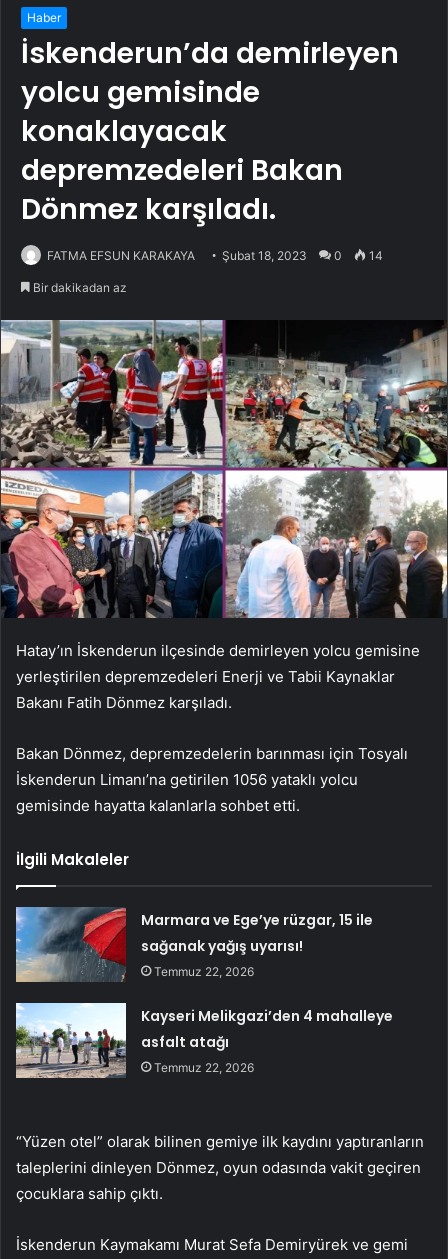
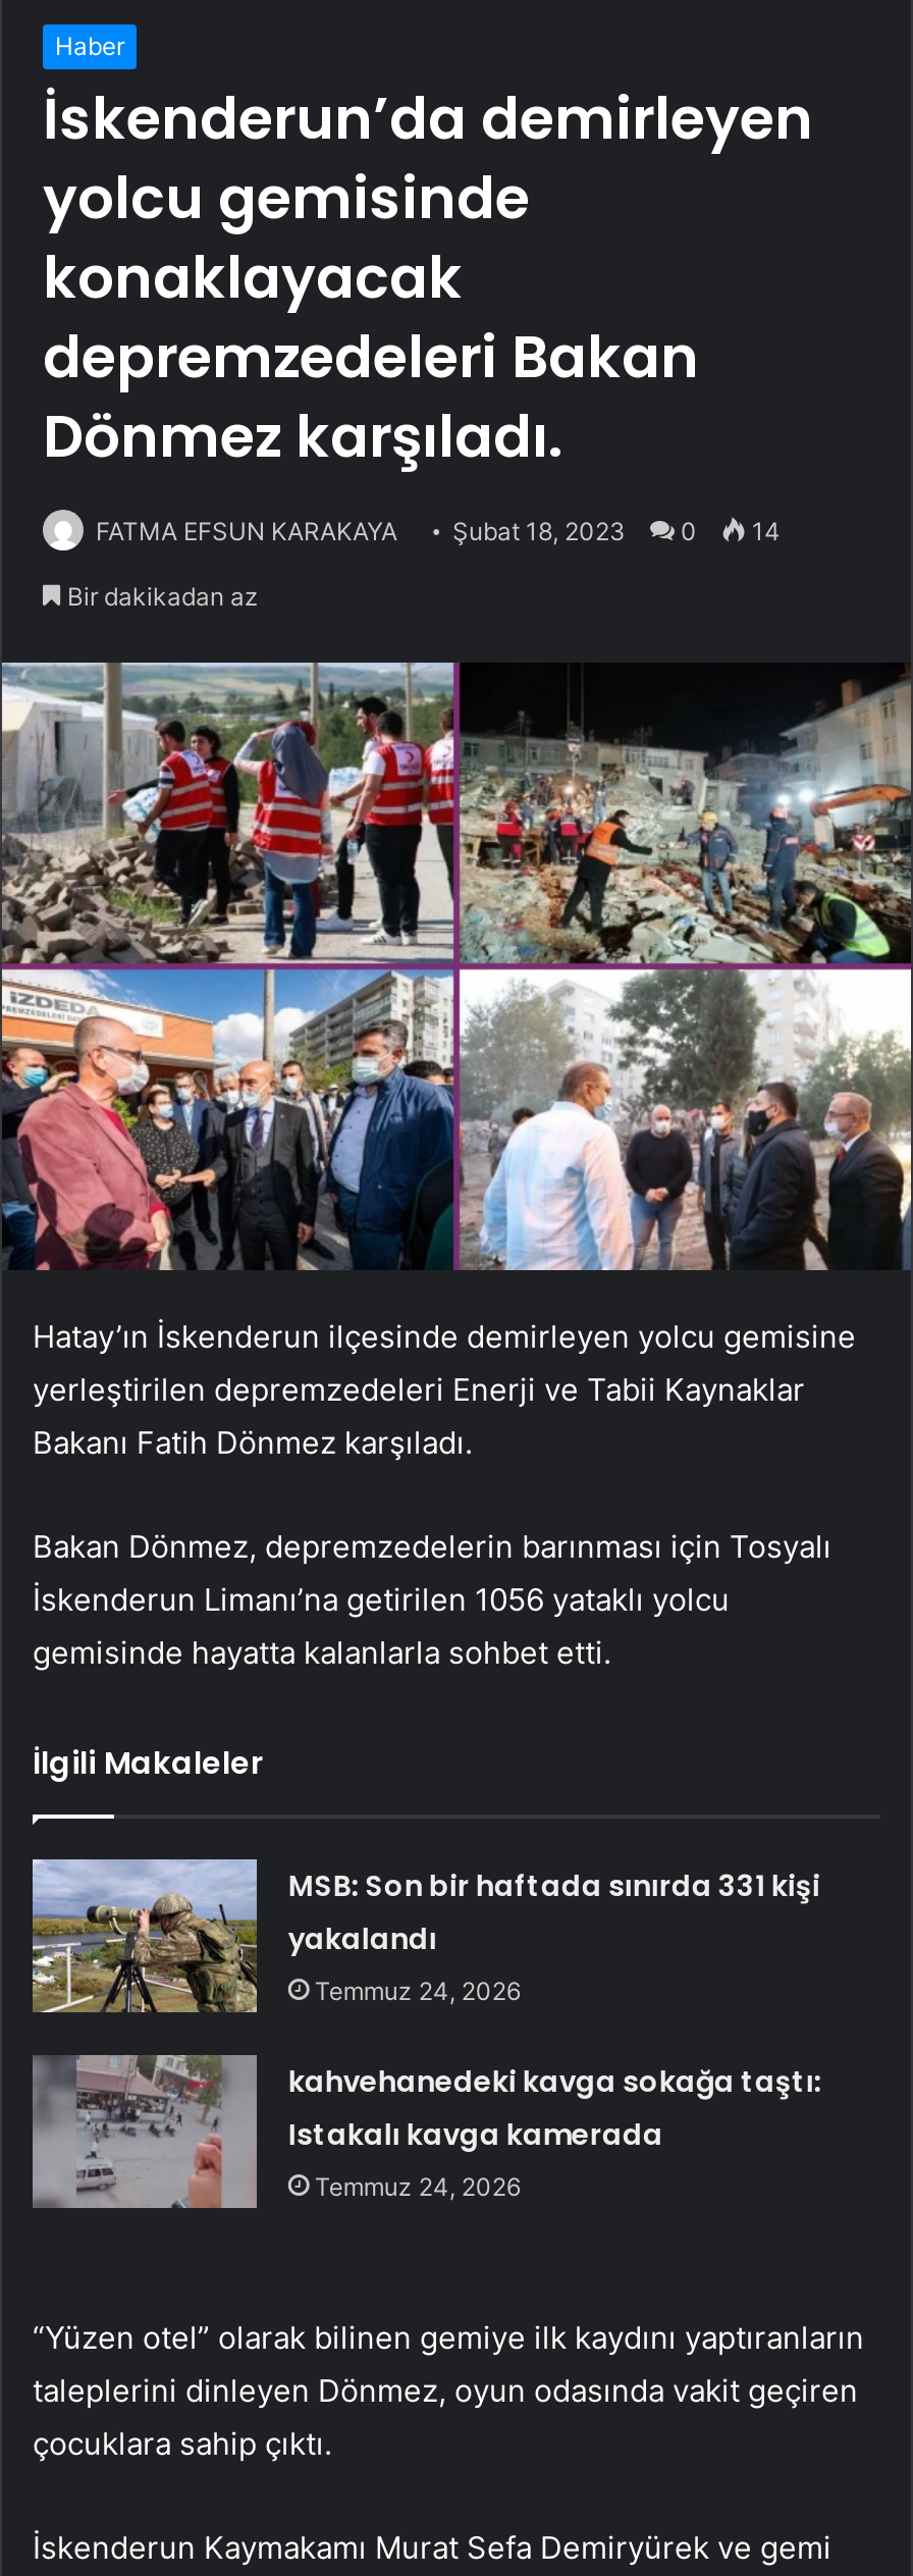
[15,907,373,982] [image] | Marmara ve Ege’ye rüzgar, 15 ile | sağanak yağış uyarısı! | Temmuz 22, 2026 -> [33,1857,820,2012] [image] | MSB: Son bir haftada sınırda 331 kişi | yakalandı | Temmuz 24, 2026
[16,1002,393,1078] [image] | Kayseri Melikgazi’den 4 mahalleye | asfalt atağı | Temmuz 22, 2026 -> [31,2053,822,2208] [image] | kahvehanedeki kavga sokağa taştı: | Istakalı kavga kamerada | Temmuz 24, 2026

